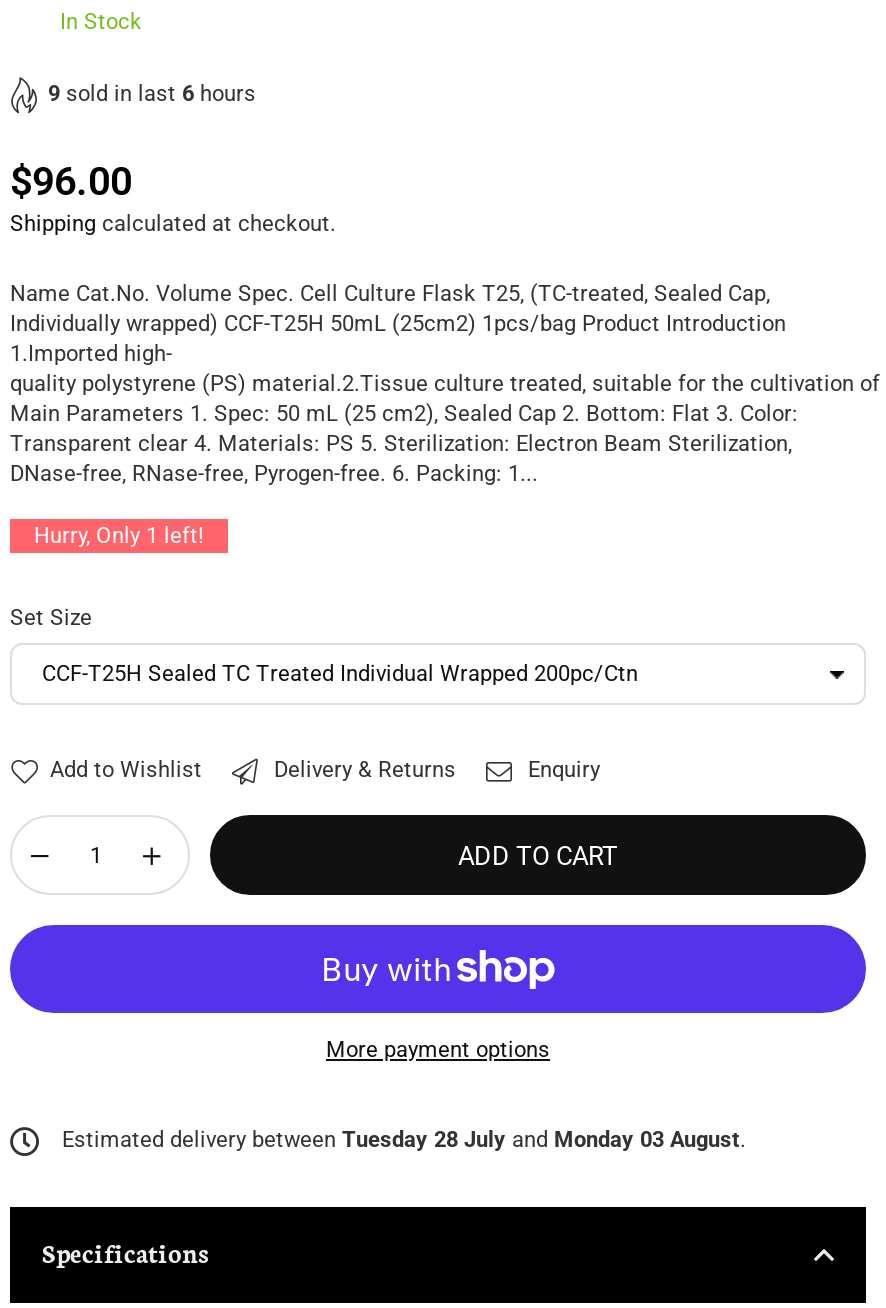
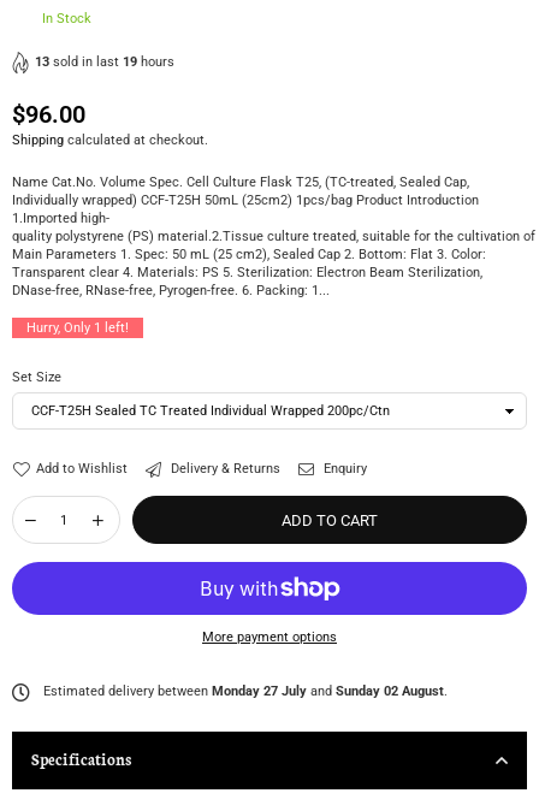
[48,81,256,107] 9 sold in last 6 hours -> [35,54,174,70] 13 sold in last 19 hours
[56,1127,746,1153] Estimated delivery between Tuesday 28 July and Monday 03 August. -> [40,684,448,699] Estimated delivery between Monday 27 July and Sunday 02 August.

